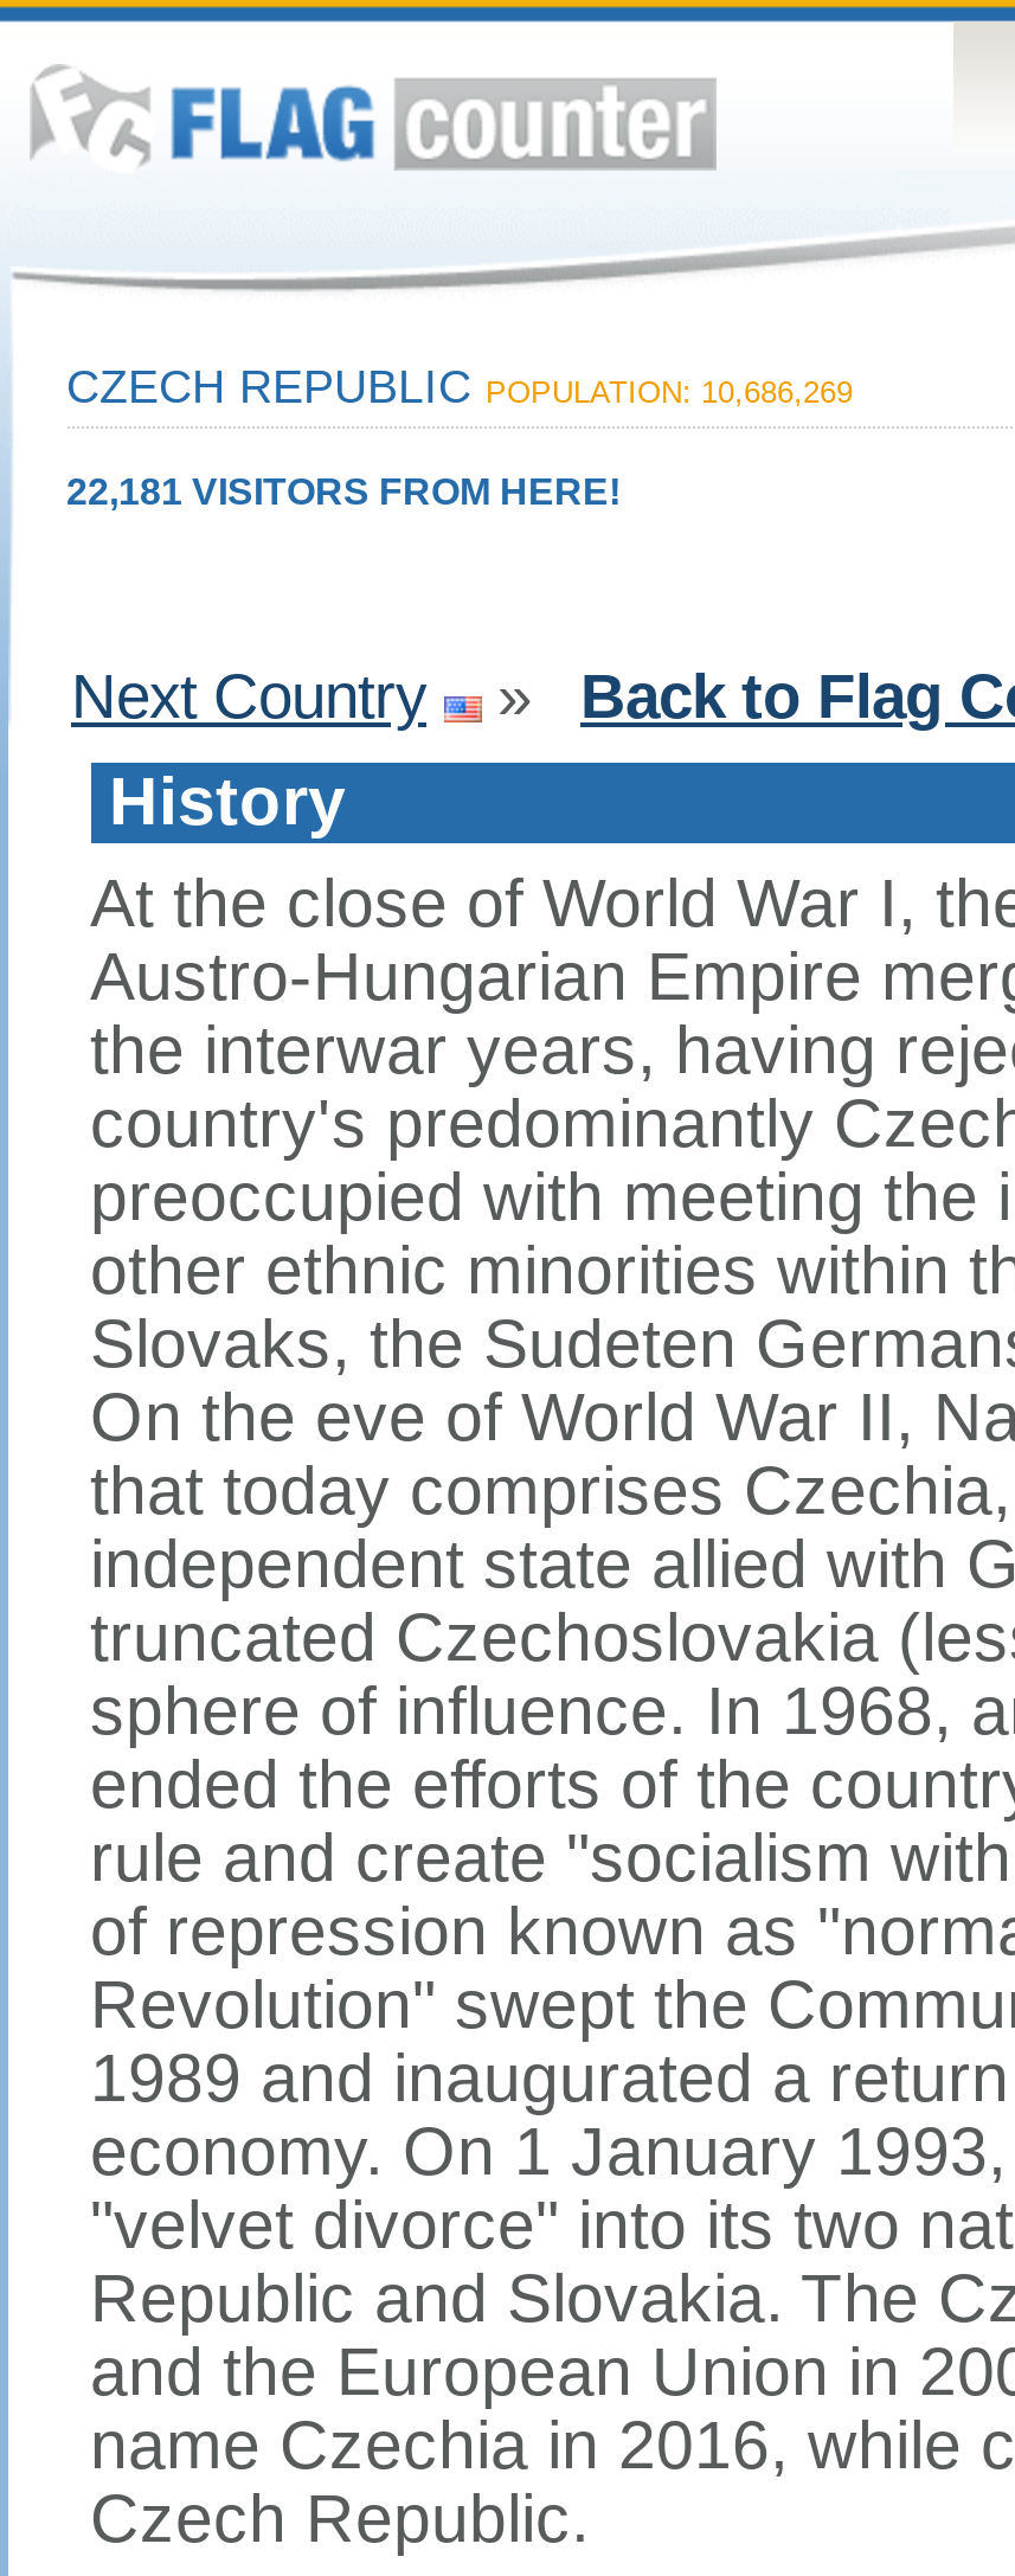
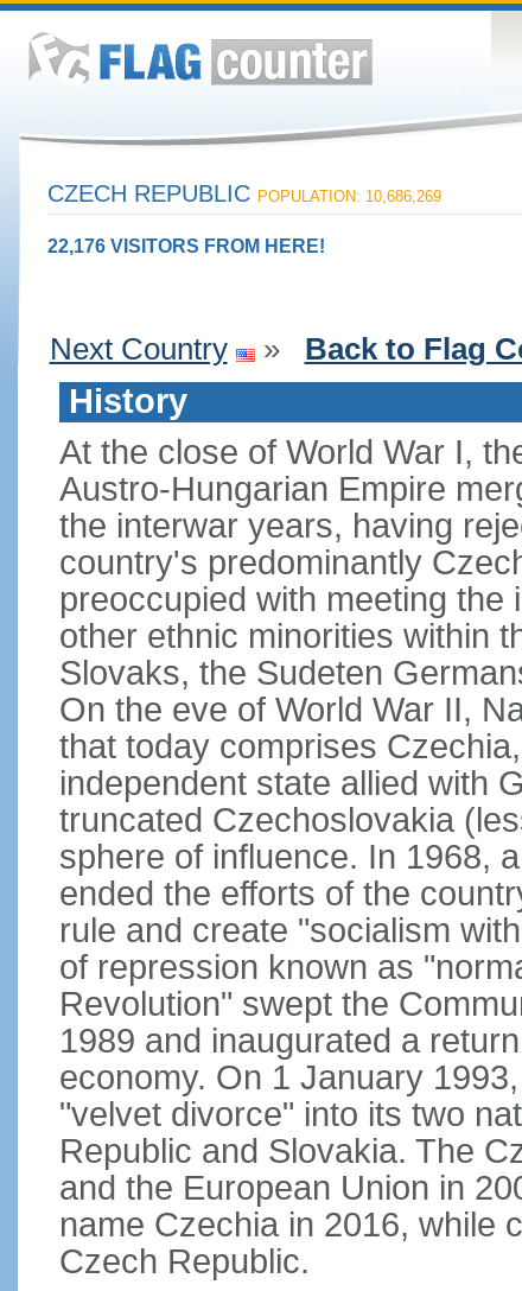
[66,471,621,512] 22,181 VISITORS FROM HERE! -> [47,236,324,256] 22,176 VISITORS FROM HERE!

